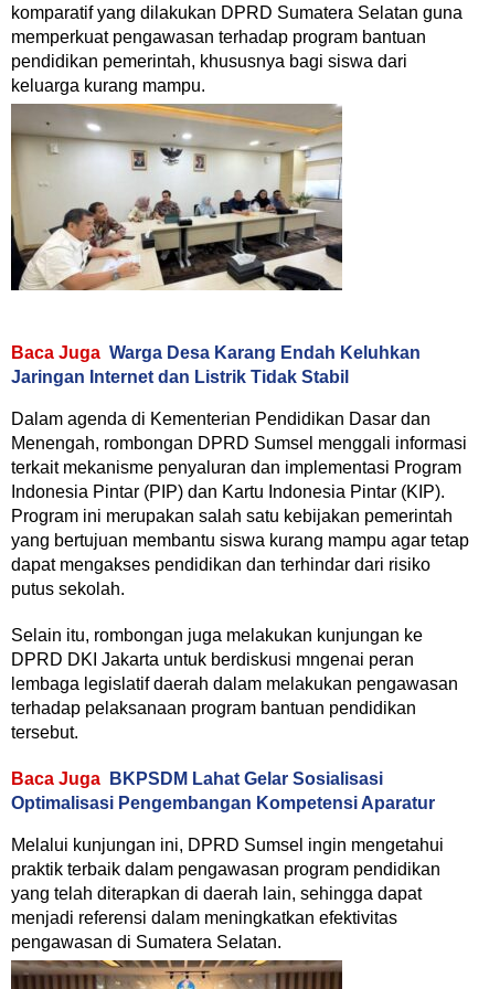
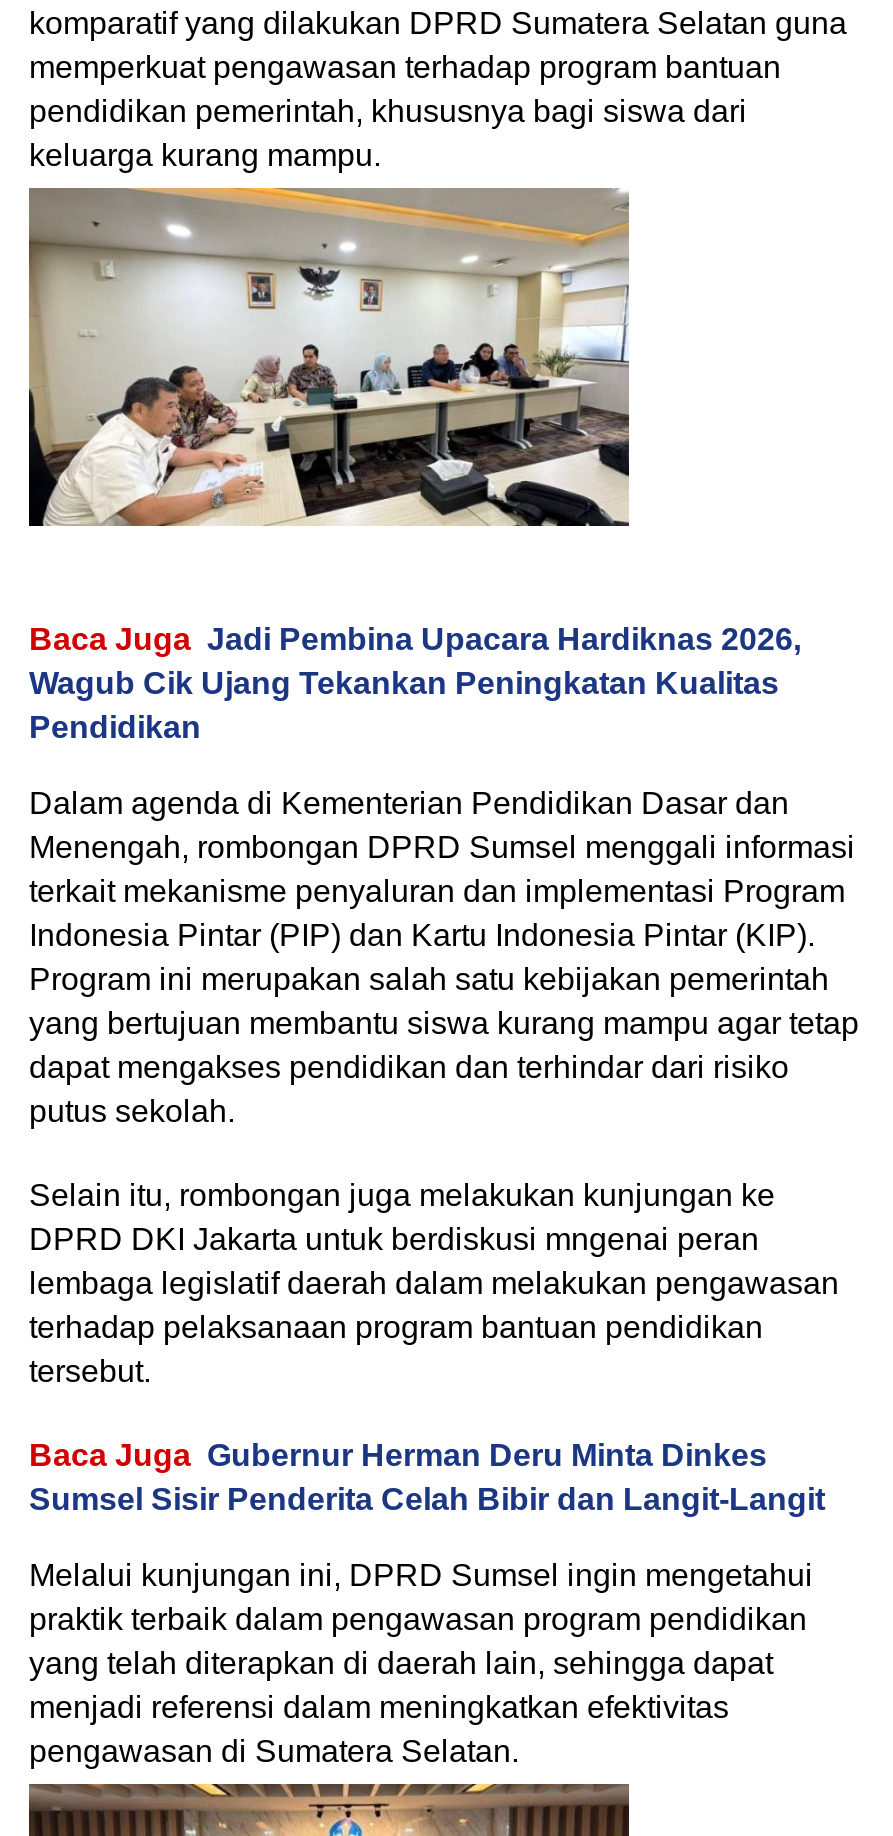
[11,343,421,386] Baca Juga Warga Desa Karang Endah Keluhkan | Jaringan Internet dan Listrik Tidak Stabil -> [29,622,801,744] Baca Juga Jadi Pembina Upacara Hardiknas 2026, | Wagub Cik Ujang Tekankan Peningkatan Kualitas | Pendidikan
[11,769,435,812] Baca Juga BKPSDM Lahat Gelar Sosialisasi | Optimalisasi Pengembangan Kompetensi Aparatur -> [29,1438,825,1516] Baca Juga Gubernur Herman Deru Minta Dinkes | Sumsel Sisir Penderita Celah Bibir dan Langit-Langit

